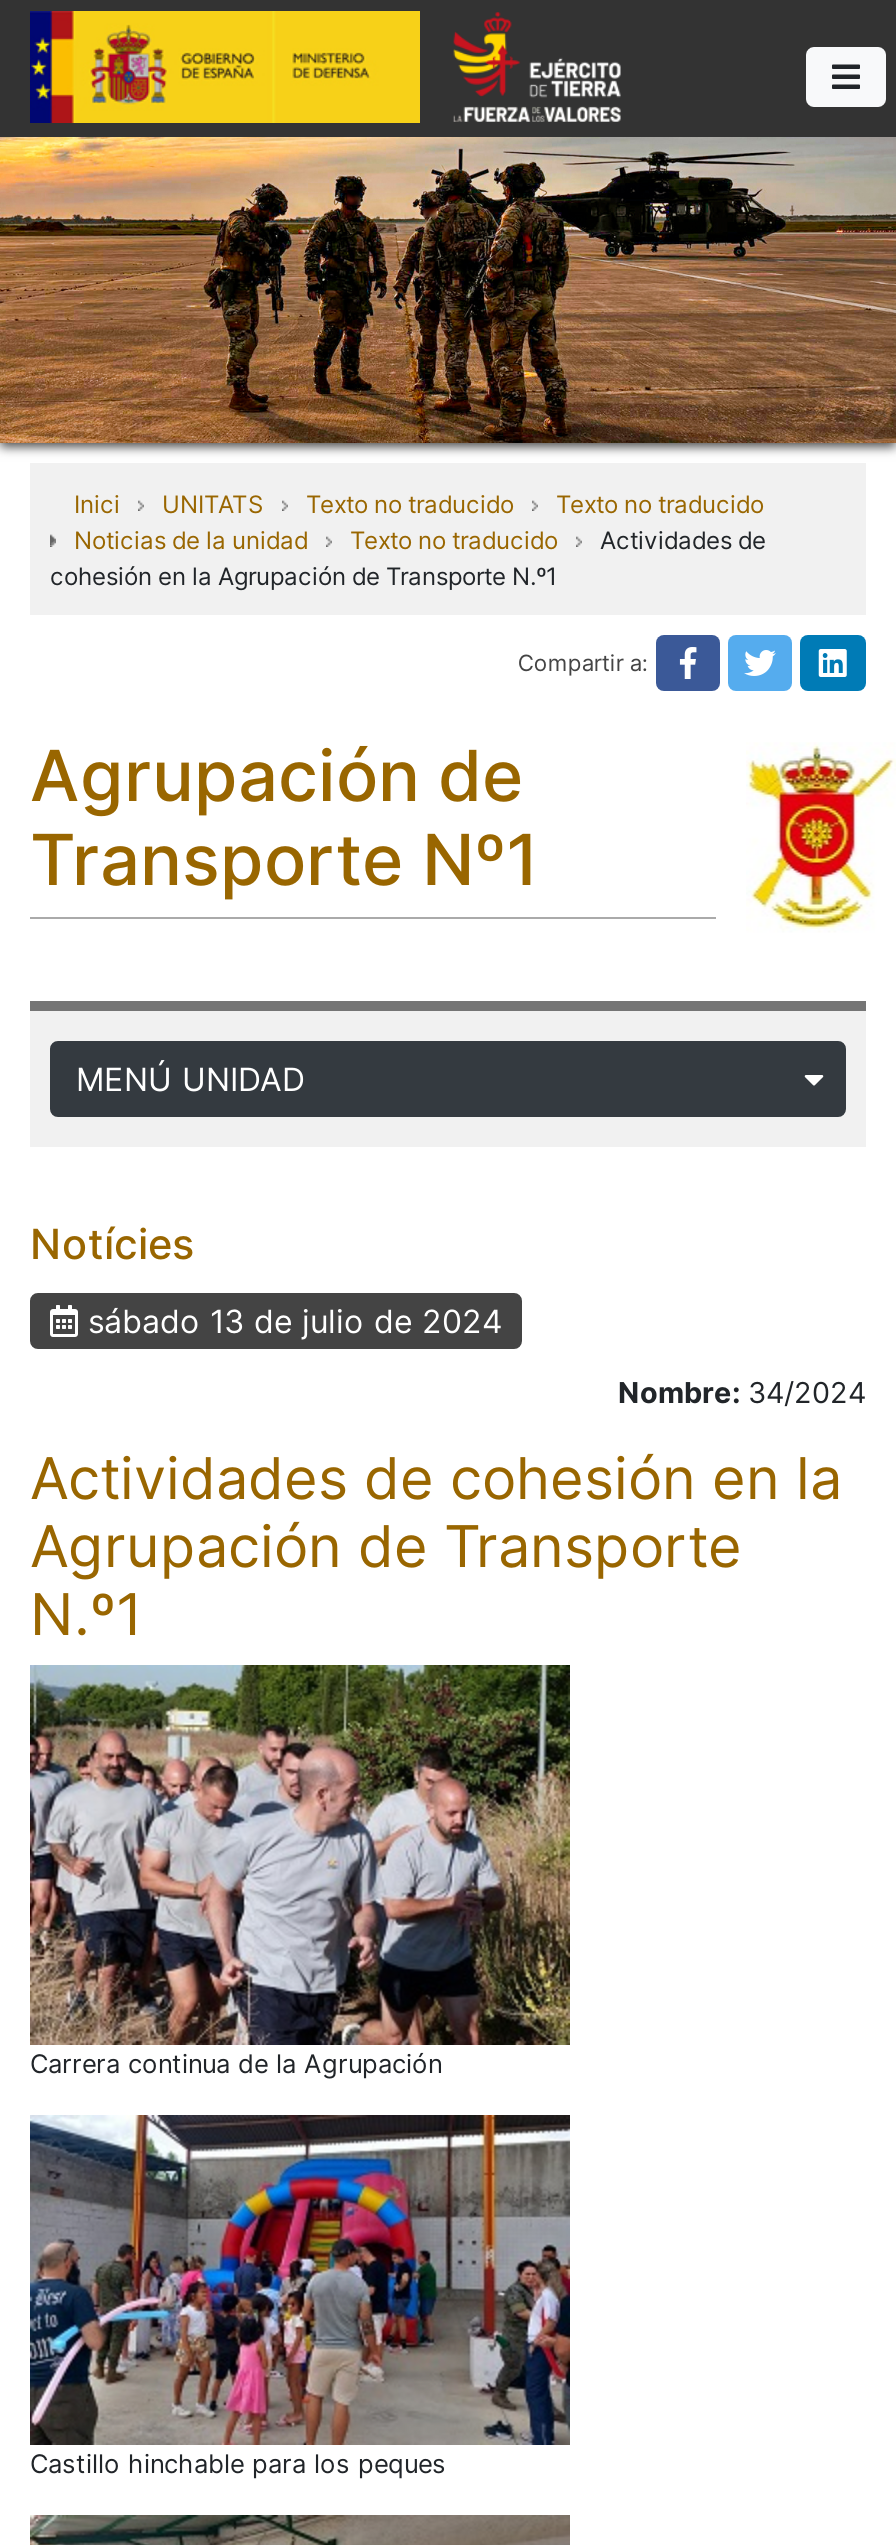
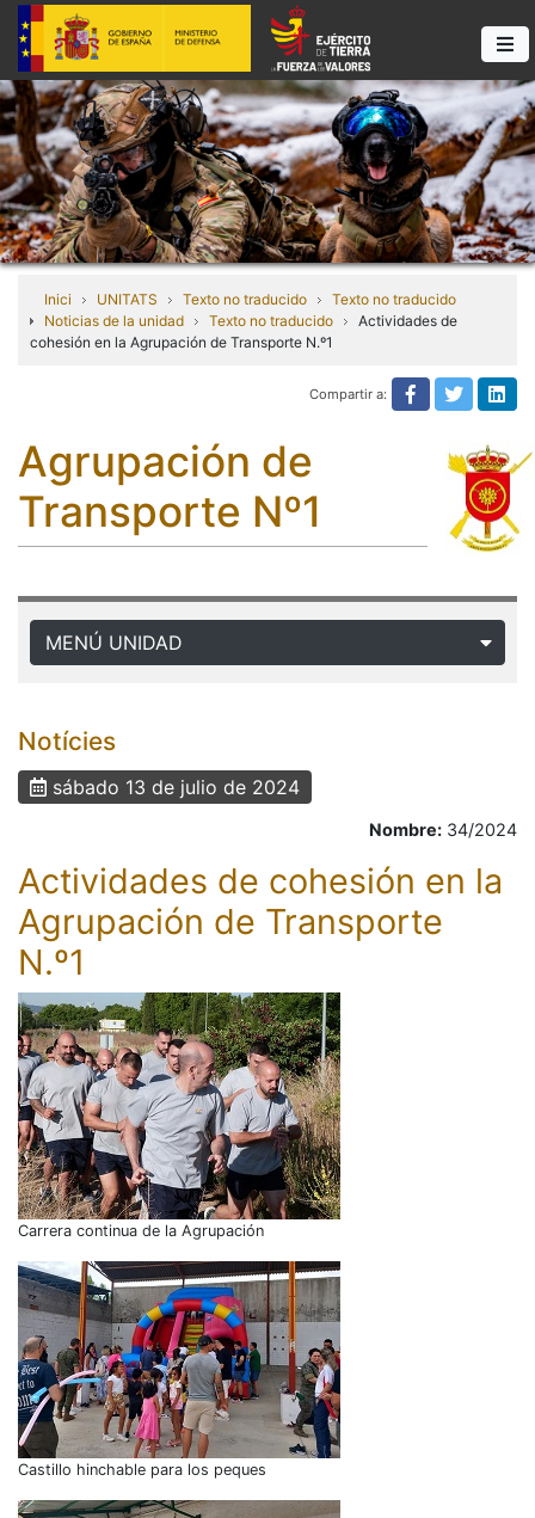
[6,135,890,445] [image] -> [4,80,531,264] [image]

